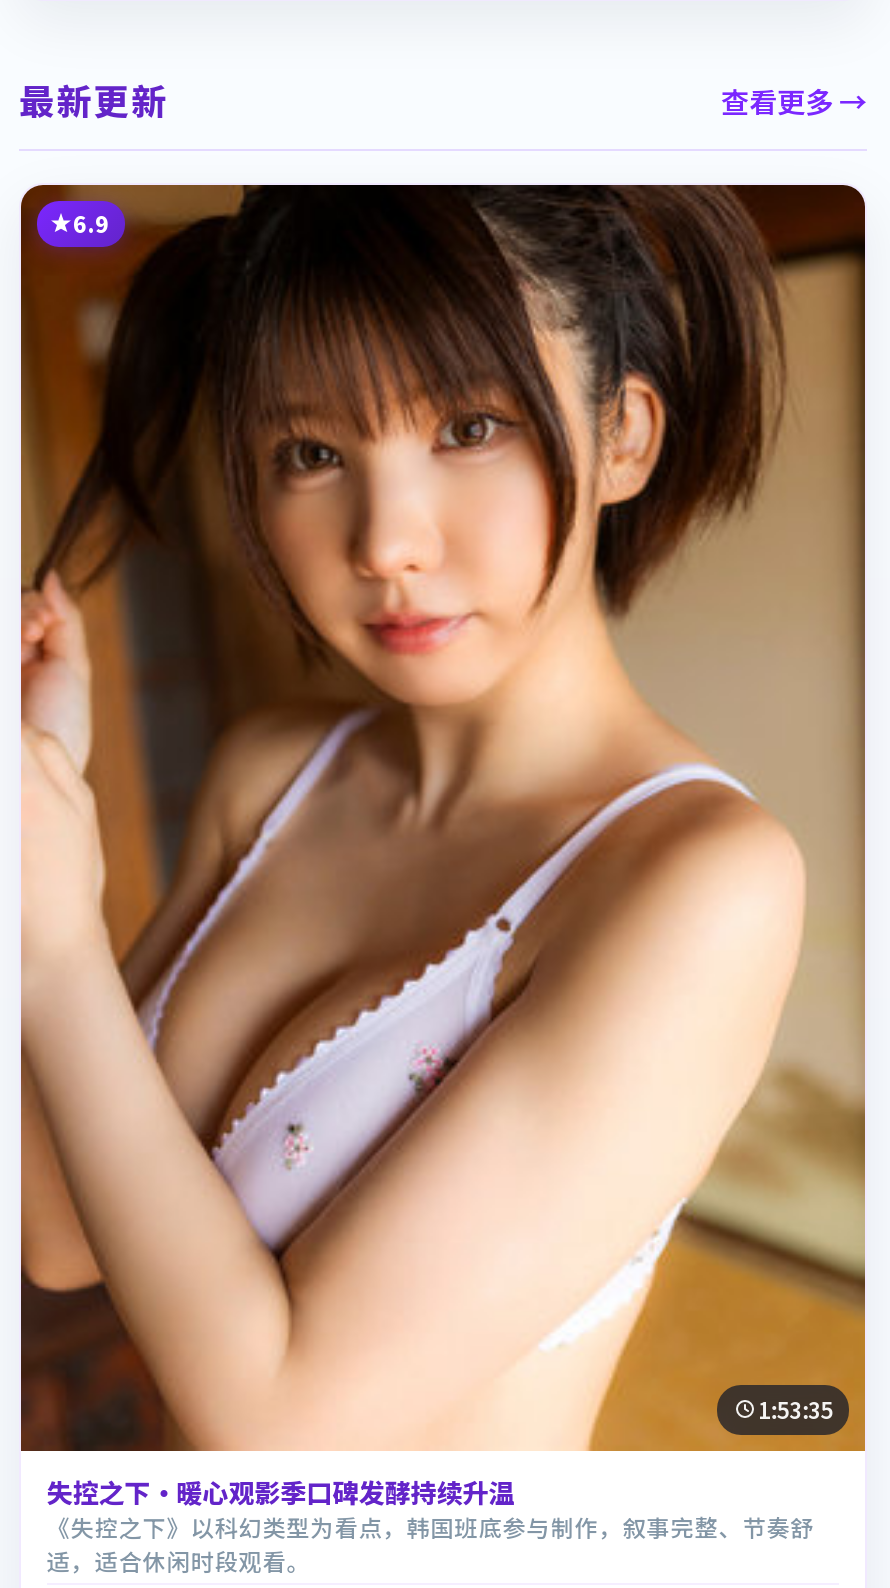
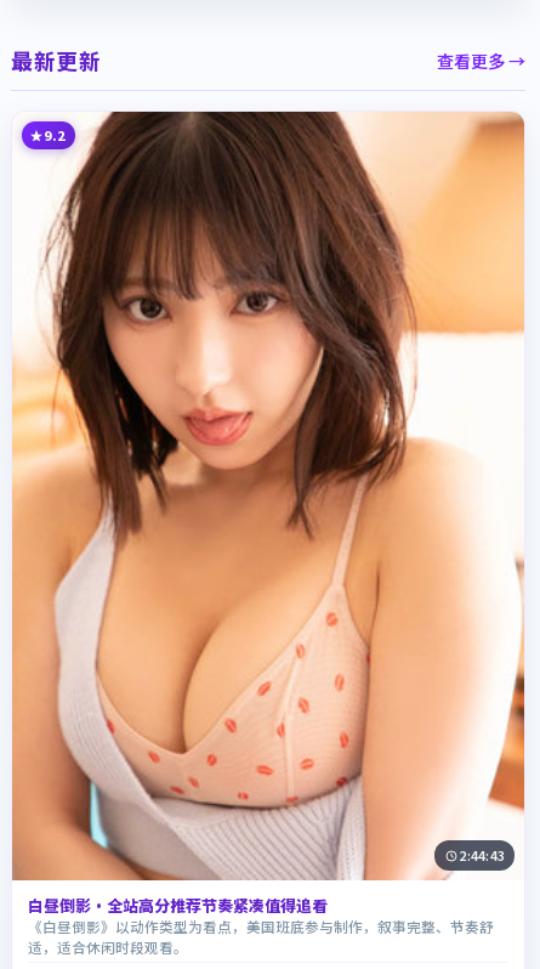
[19,182,867,1454] [image] | 6.9 -> [11,110,525,882] [image] | 9.2
[758,1393,833,1425] 1:53:35 -> [459,846,505,865] 2:44:43
[47,1473,815,1543] 失控之下·暖心观影季口碑发酵持续升温 | 《失控之下》以科幻类型为看点，韩国班底参与制作，叙事完整、节奏舒 -> [28,894,494,937] 白昼倒影·全站高分推荐节奏紧凑值得追看 | 《白昼倒影》以动作类型为看点，美国班底参与制作，叙事完整、节奏舒

